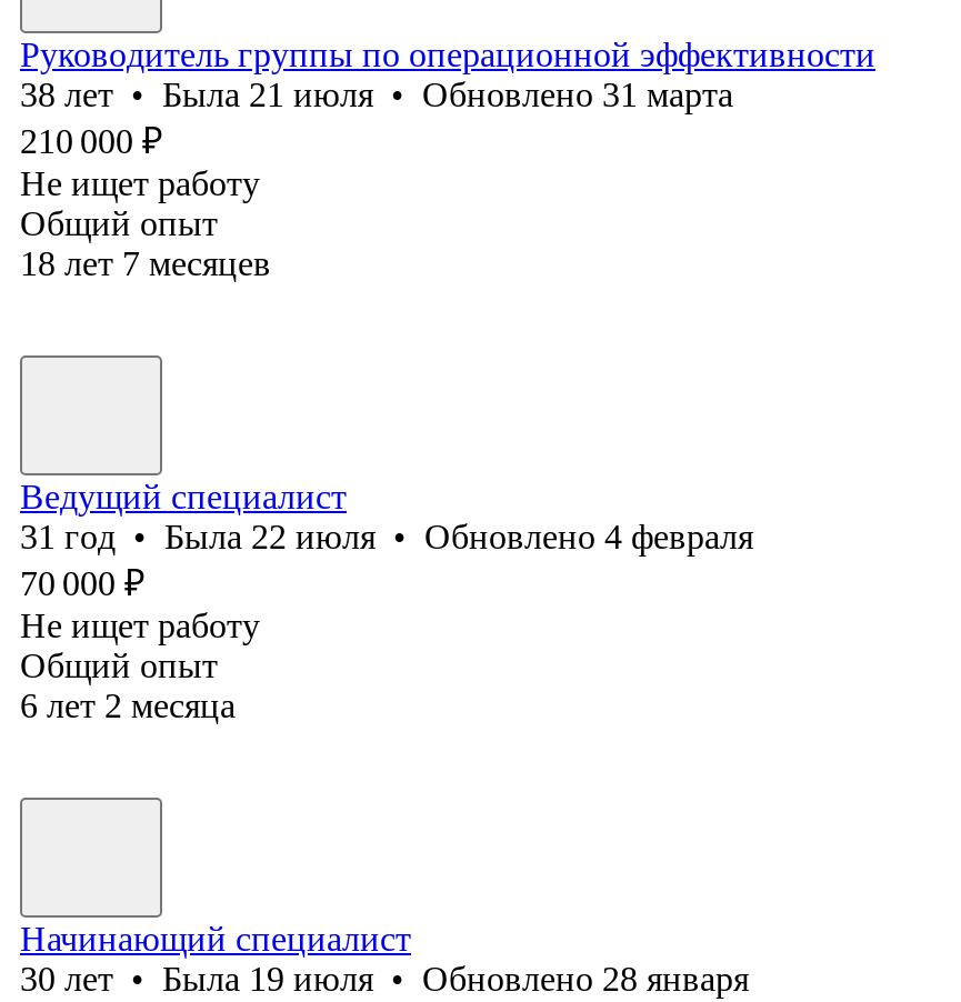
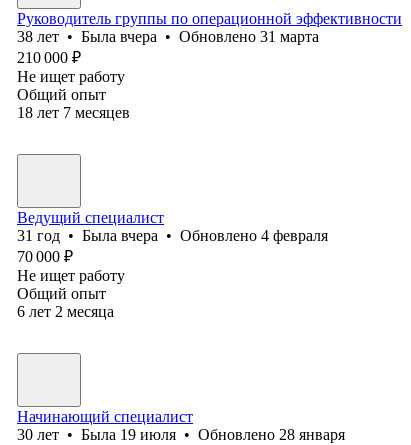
[20,75,733,113] 38 лет • Была 21 июля • Обновлено 31 марта -> [17,28,319,45] 38 лет • Была вчера • Обновлено 31 марта
[20,517,753,555] 31 год • Была 22 июля • Обновлено 4 февраля -> [17,227,328,244] 31 год • Была вчера • Обновлено 4 февраля

